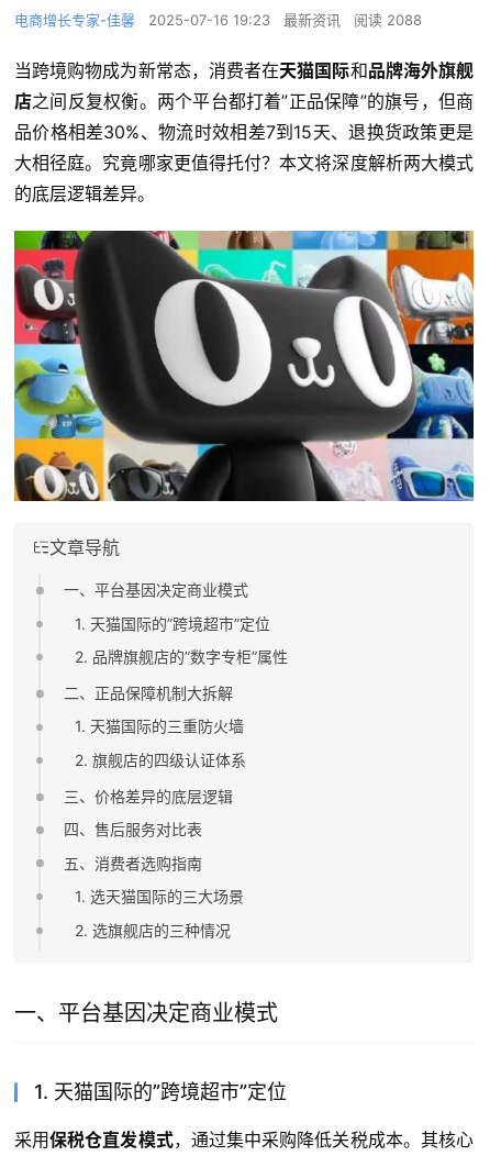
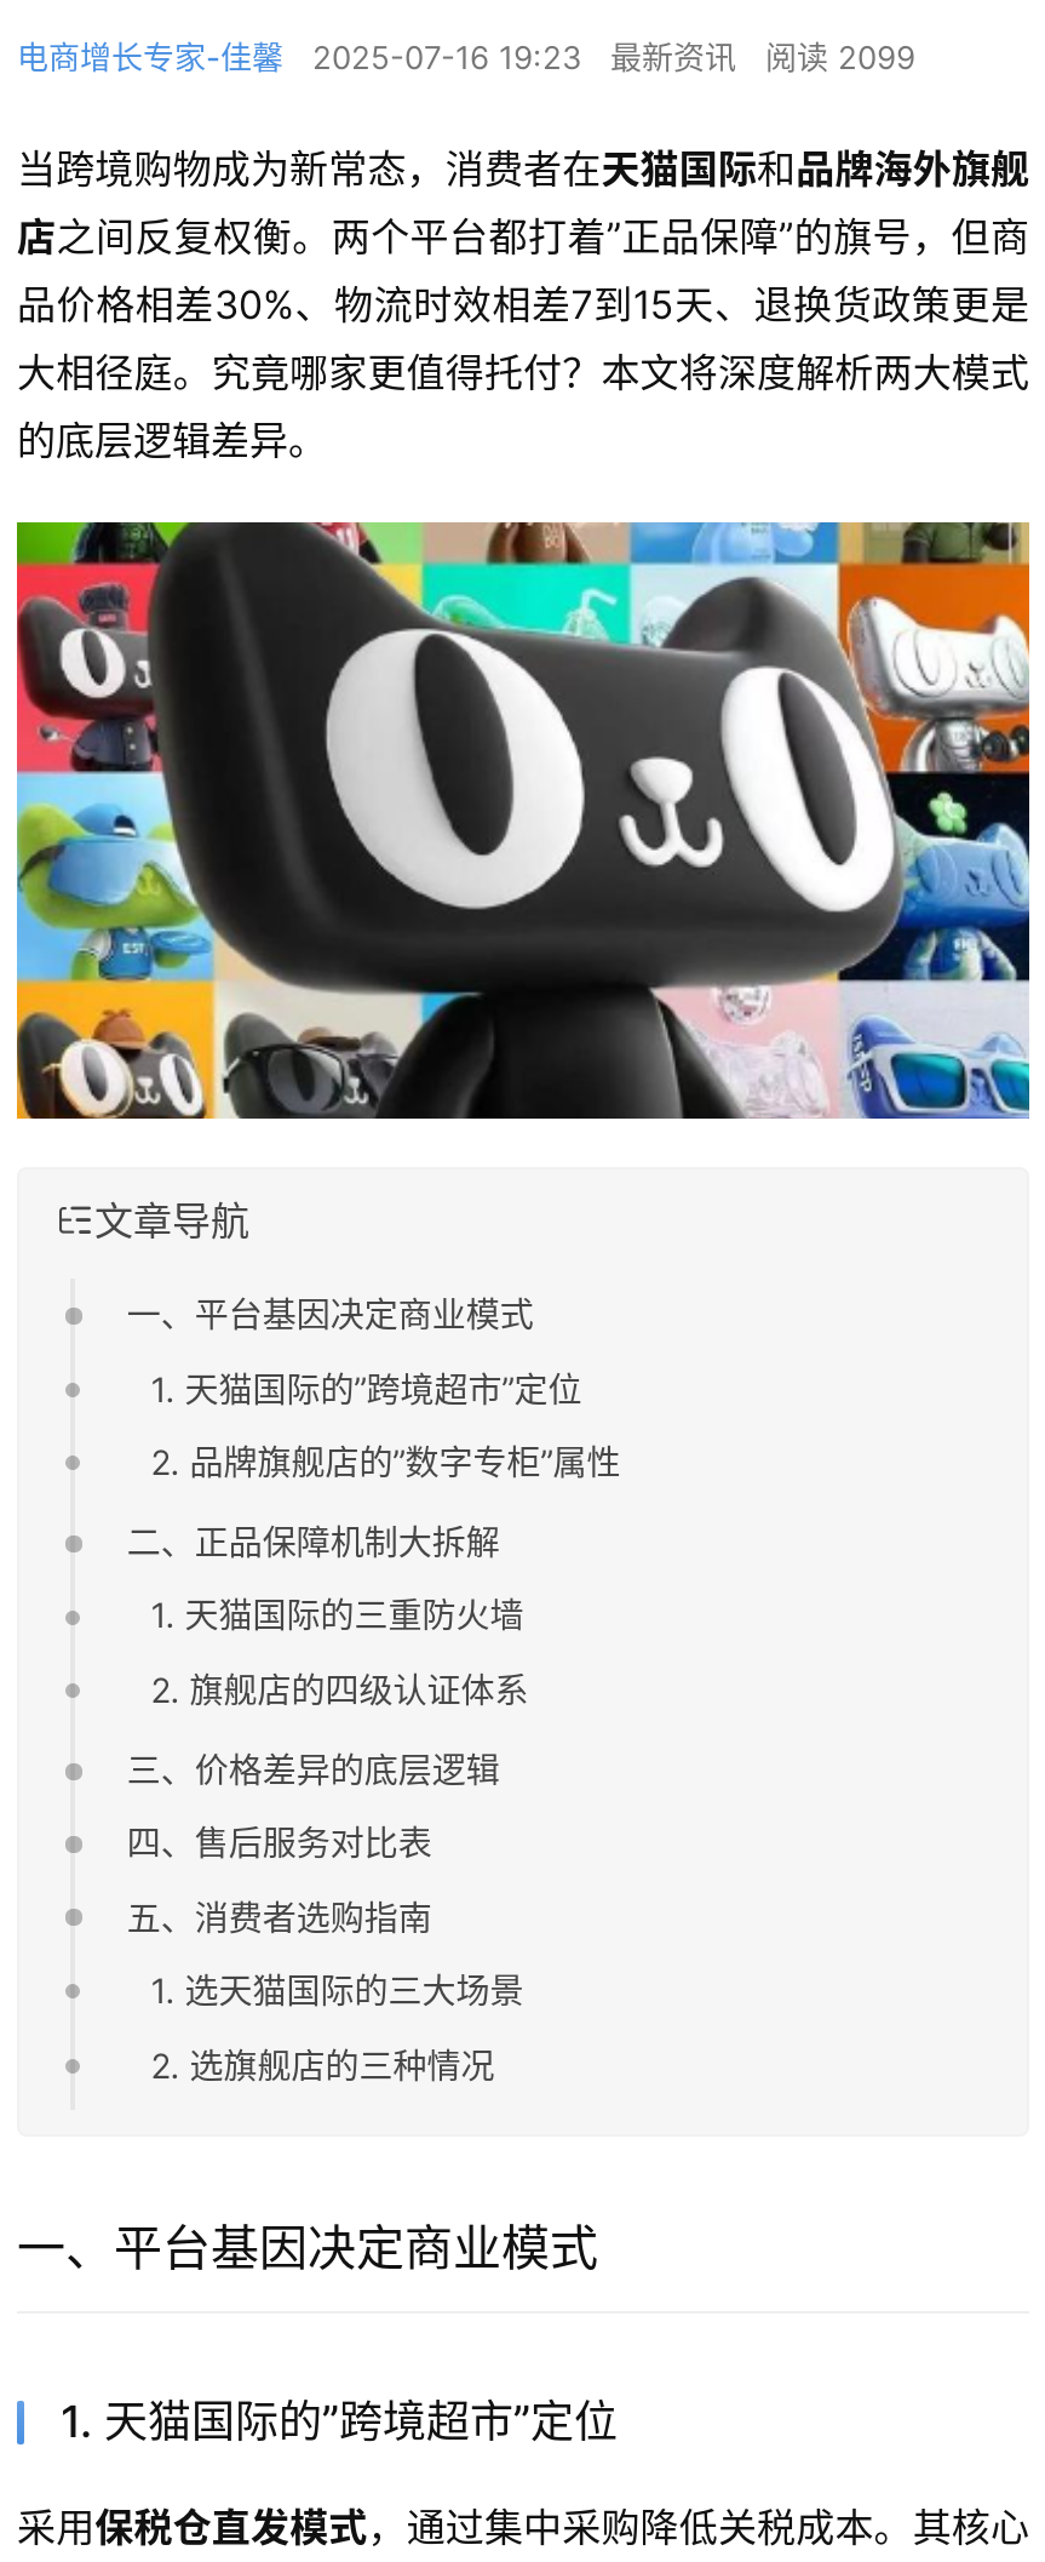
[14,11,422,29] 电商增长专家-佳馨 2025-07-16 19:23 最新资讯 阅读 2088 -> [17,38,915,77] 电商增长专家-佳馨 2025-07-16 19:23 最新资讯 阅读 2099

